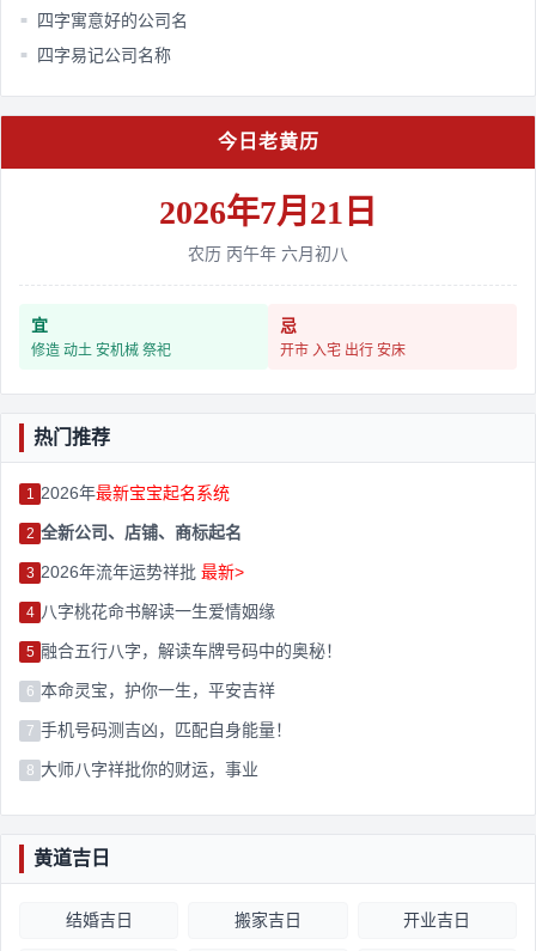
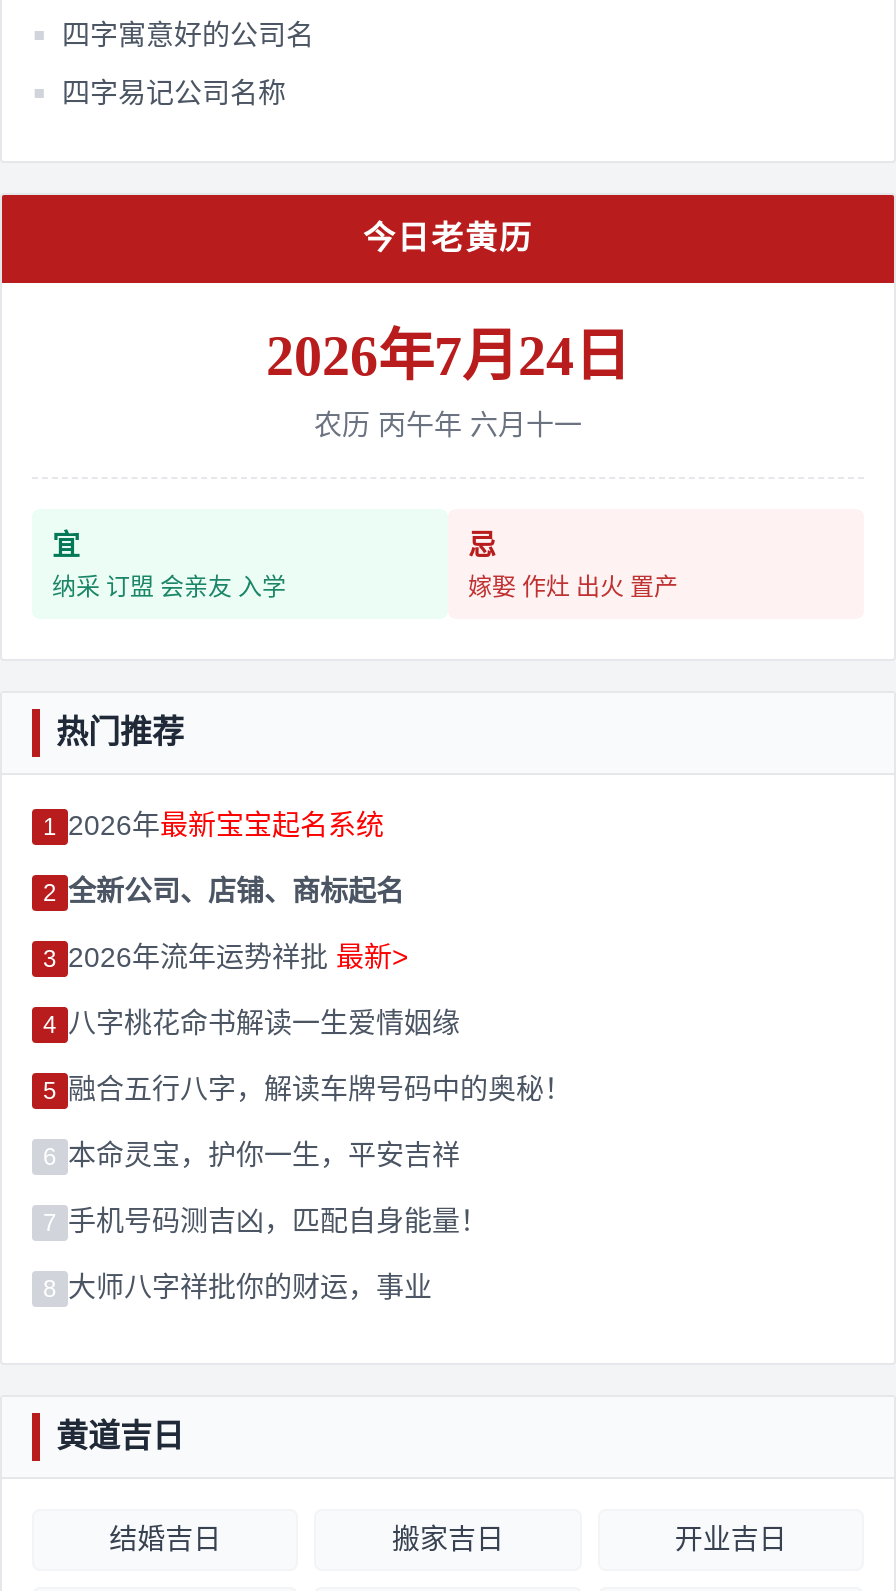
[159,194,377,231] 2026年7月21日 -> [266,325,630,387] 2026年7月24日
[188,244,348,263] 农历 丙午年 六月初八 -> [314,409,582,441] 农历 丙午年 六月十一
[31,342,171,359] 修造 动土 安机械 祭祀 -> [52,573,286,601] 纳采 订盟 会亲友 入学
[280,342,406,359] 开市 入宅 出行 安床 -> [468,573,678,601] 嫁娶 作灶 出火 置产

